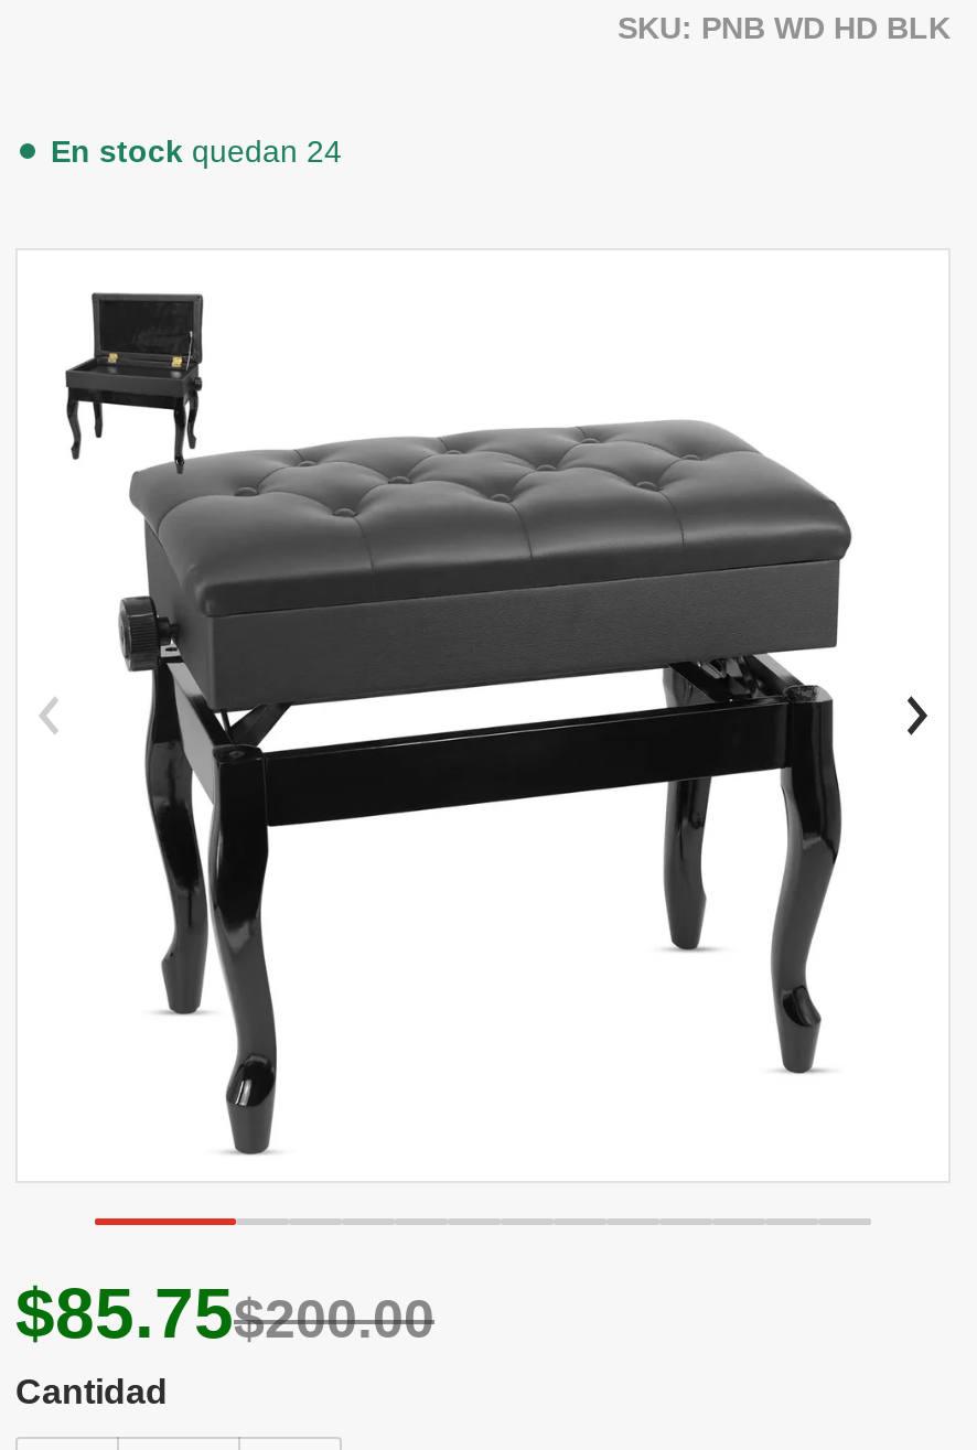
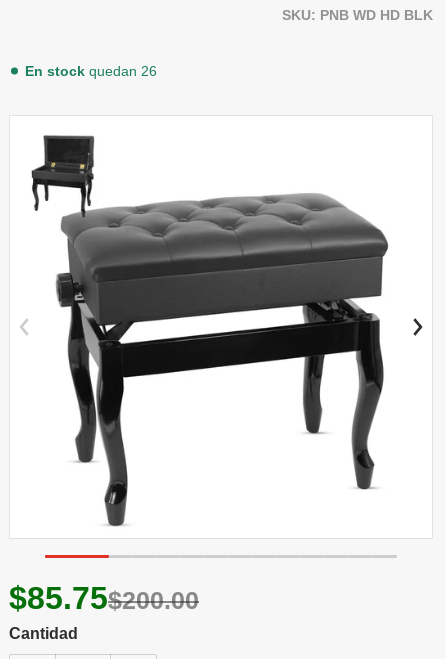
[51,133,342,169] En stock quedan 24 -> [25,63,157,79] En stock quedan 26

